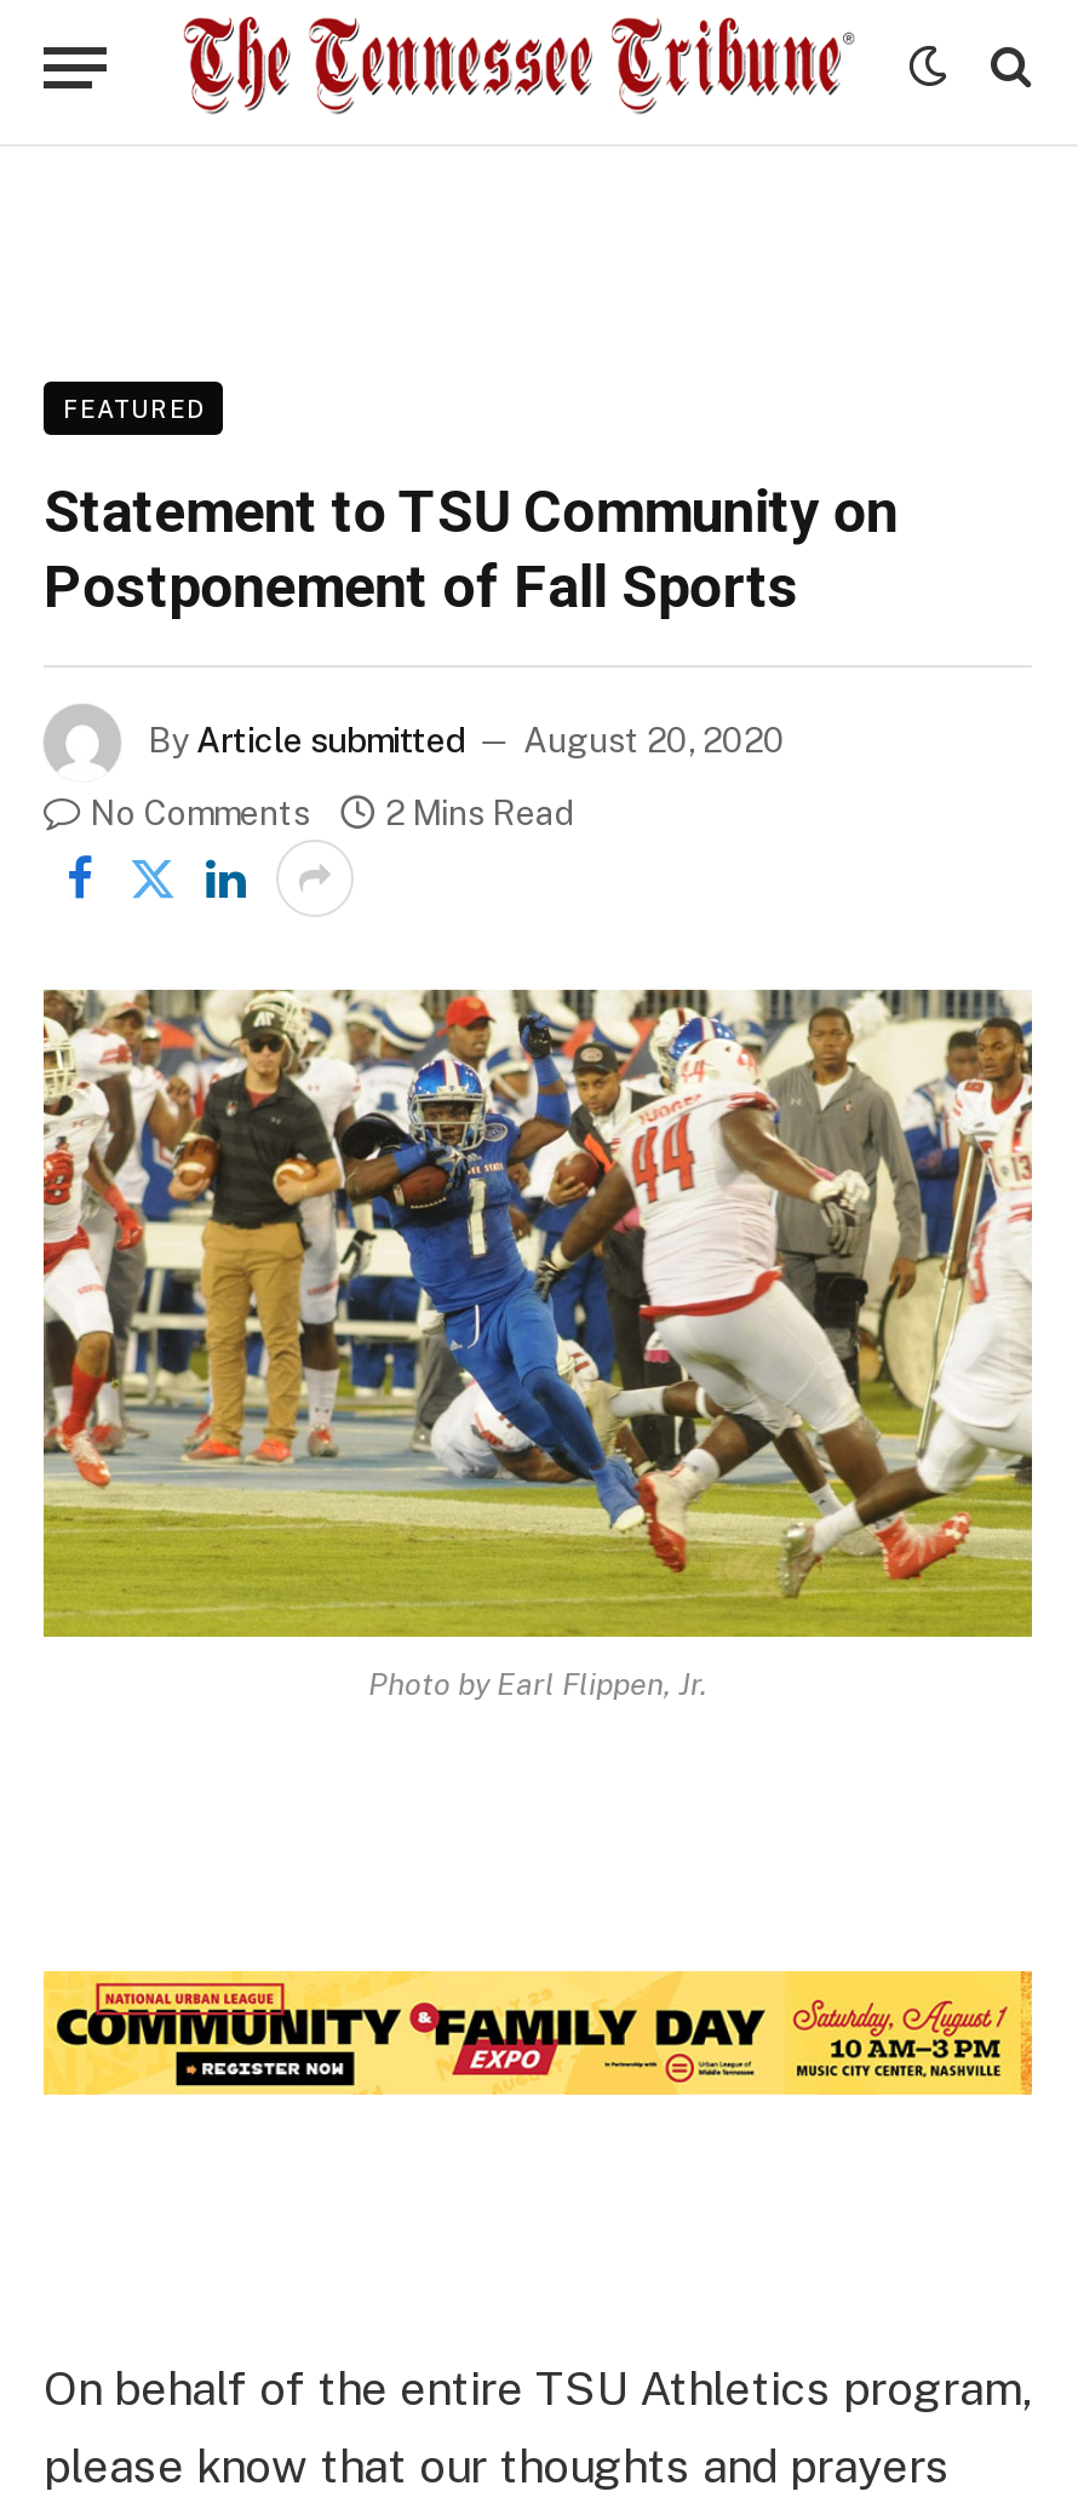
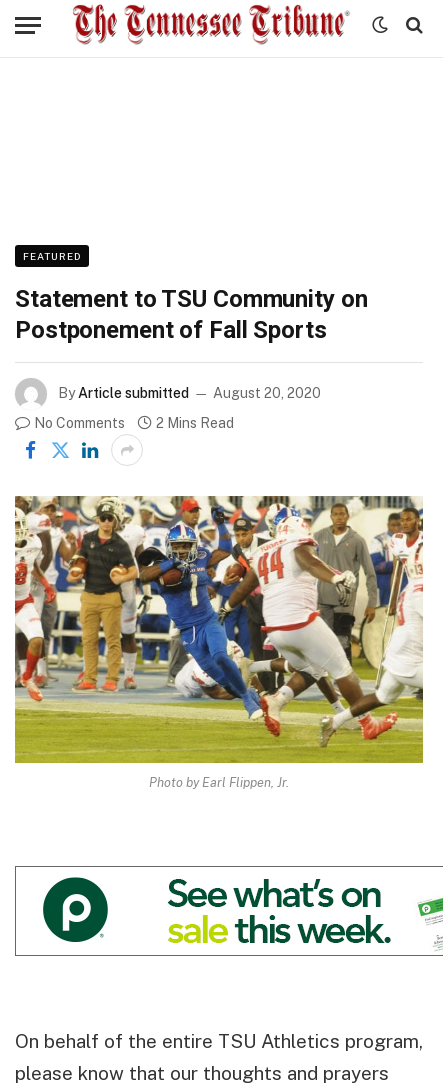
moved [39,394,1037,1702] -> [13,250,425,790]: [image] | FEATURED | Statement to TSU Community on | ... | 2 Mins Read | Photo by Earl Flippen, Jr.
[41,1961,1034,2104] [image] -> [14,865,440,957] [image]

